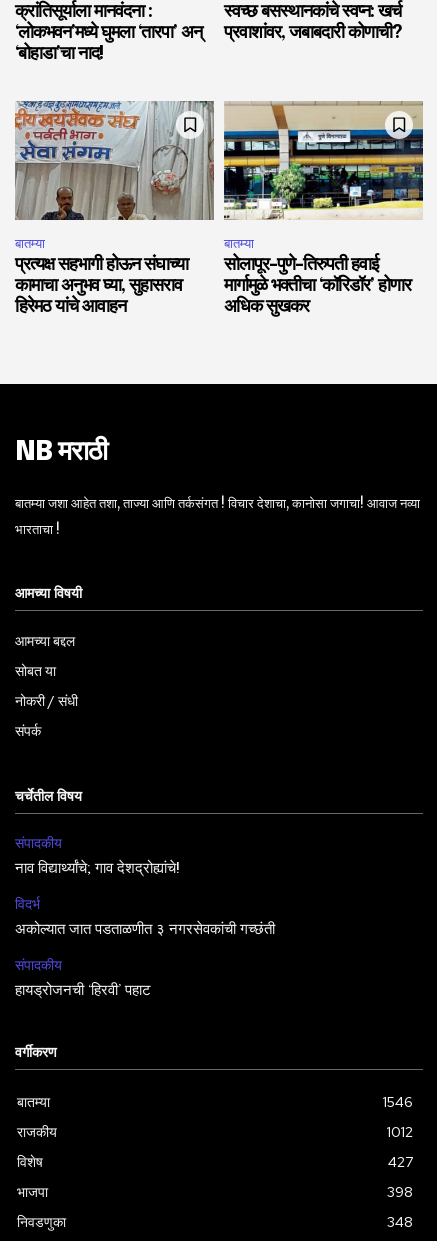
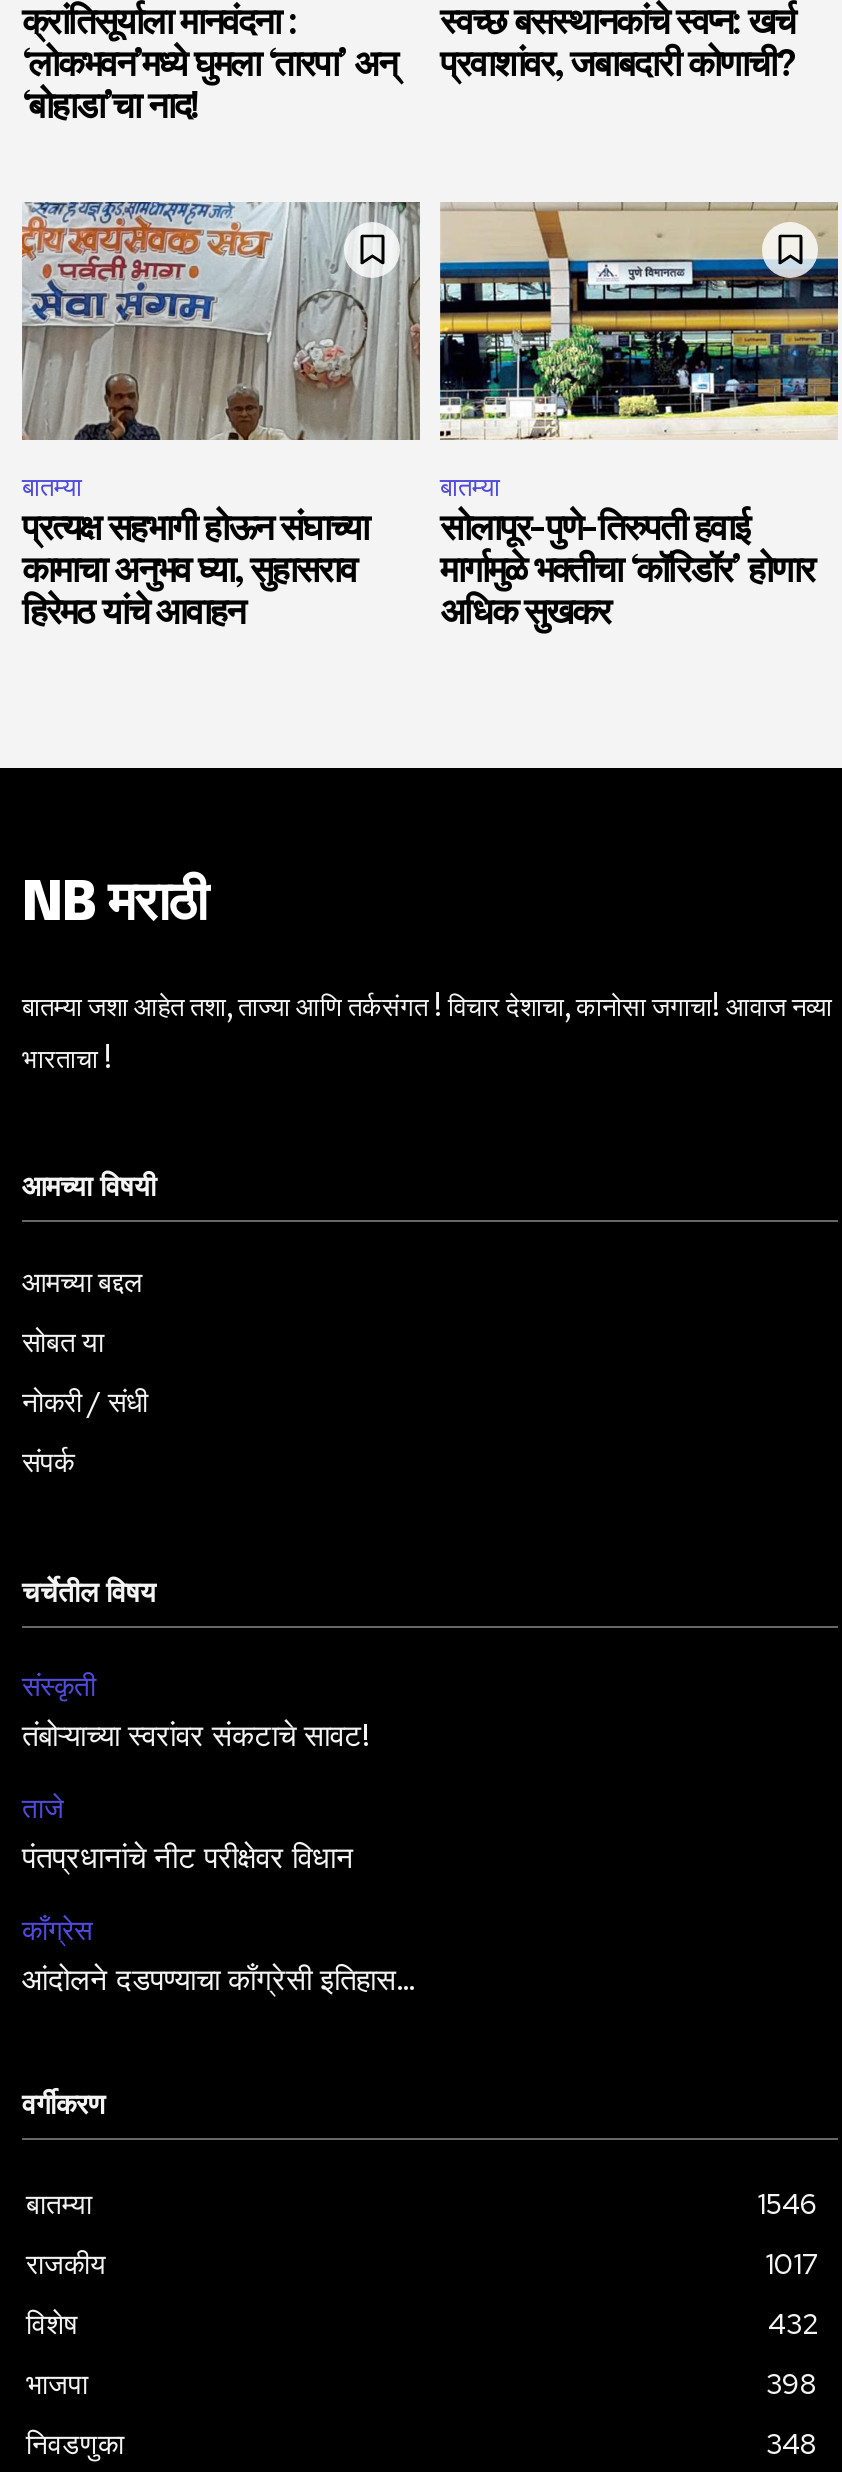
[15,834,62,852] संपादकीय -> [22,1669,96,1705] संस्कृती
[15,861,180,877] नाव विद्यार्थ्यांचे; गाव देशद्रोह्यांचे! -> [22,1723,370,1755] तंबोऱ्याच्या स्वरांवर संकटाचे सावट!
[15,895,40,913] विदर्भ -> [22,1791,64,1827] ताजे
[15,922,279,938] अकोल्यात जात पडताळणीत ३ नगरसेवकांची गच्छंती -> [22,1845,354,1877] पंतप्रधानांचे नीट परीक्षेवर विधान
[15,956,62,974] संपादकीय -> [22,1913,92,1949] काँग्रेस
[15,983,151,999] हायड्रोजनची ‘हिरवी’ पहाट -> [22,1967,416,1999] आंदोलने दडपण्याचा काँग्रेसी इतिहास…
[387,1123,413,1141] 1012 -> [766,2247,818,2283] 1017
[388,1153,413,1171] 427 -> [768,2307,818,2343] 432

